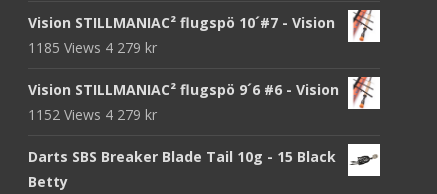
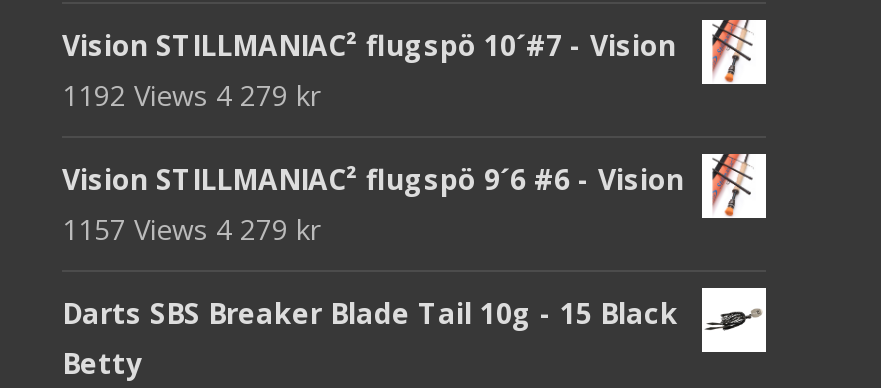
[28,38,157,57] 1185 Views 4 279 kr -> [62,76,320,114] 1192 Views 4 279 kr
[28,105,157,124] 1152 Views 4 279 kr -> [62,210,320,248] 1157 Views 4 279 kr

